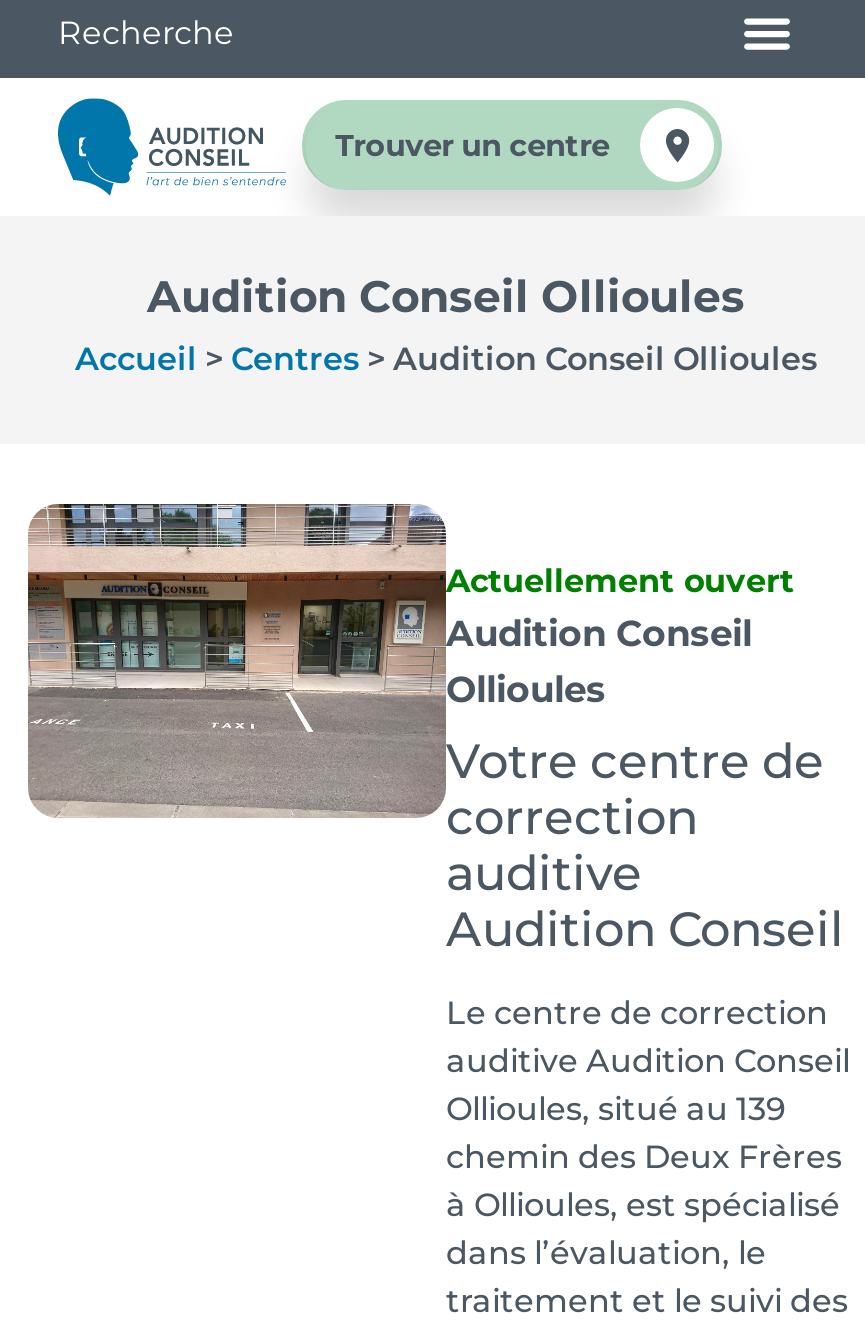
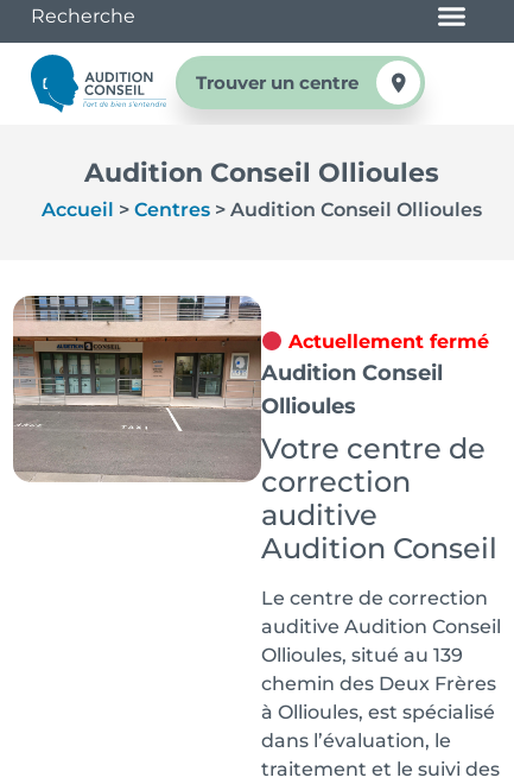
[446,562,794,600] Actuellement ouvert -> [283,330,489,353] Actuellement fermé

